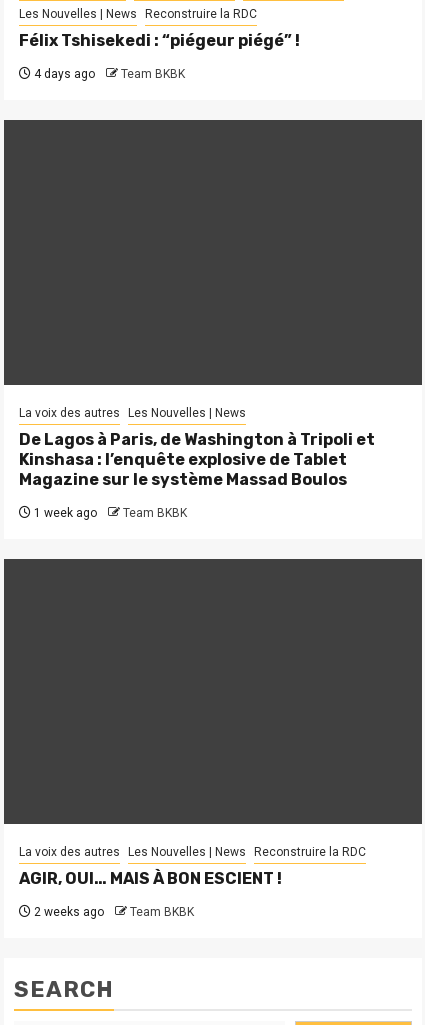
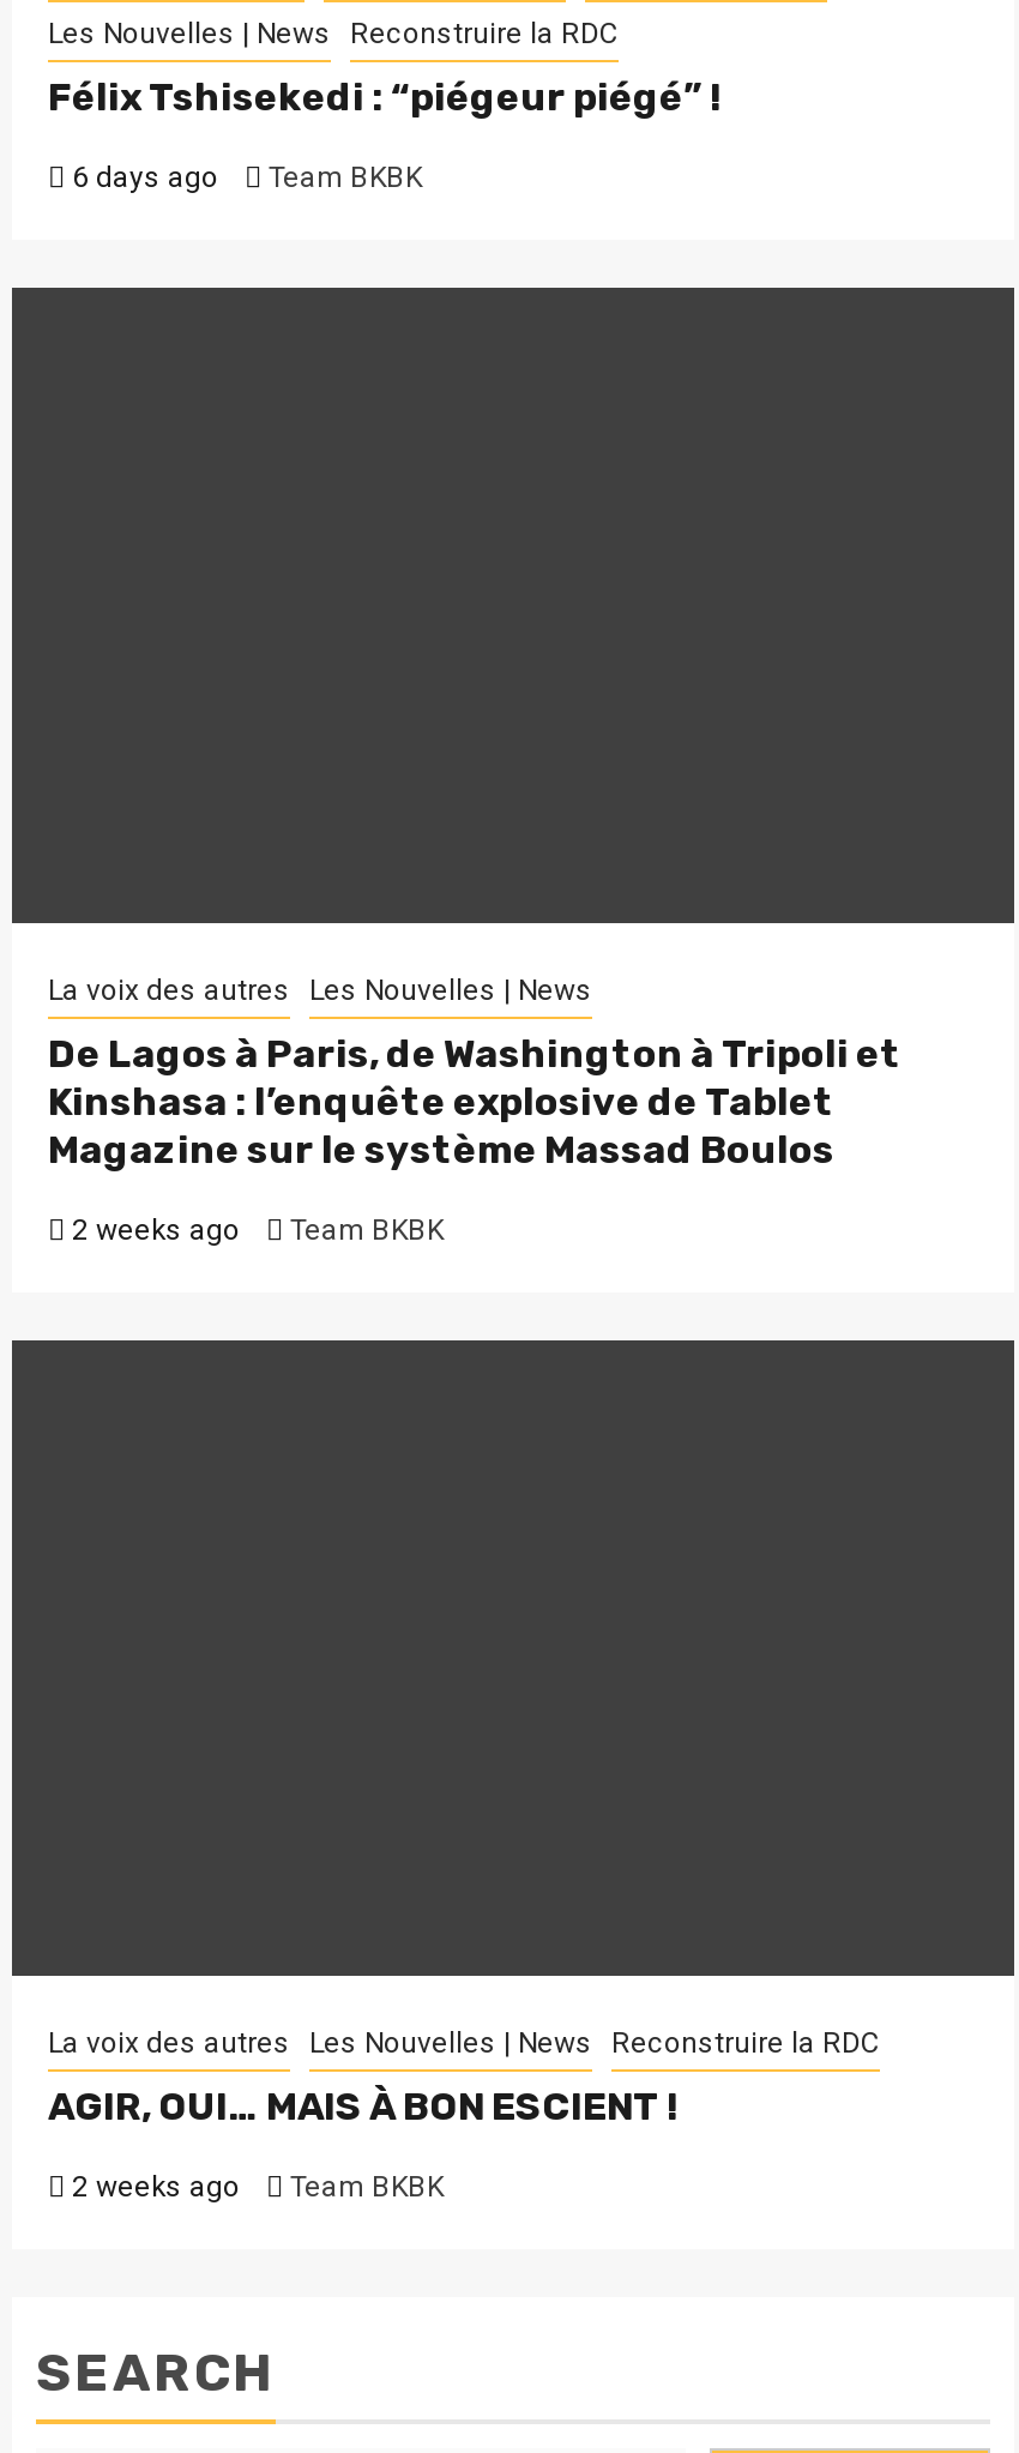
[31,67,185,81] 4 days ago Team BKBK -> [65,160,422,194] 6 days ago Team BKBK
[31,506,187,520] 1 week ago Team BKBK -> [65,1213,444,1246] 2 weeks ago Team BKBK

